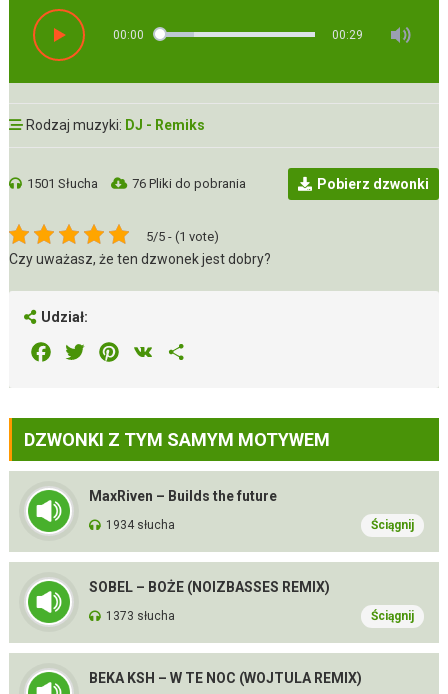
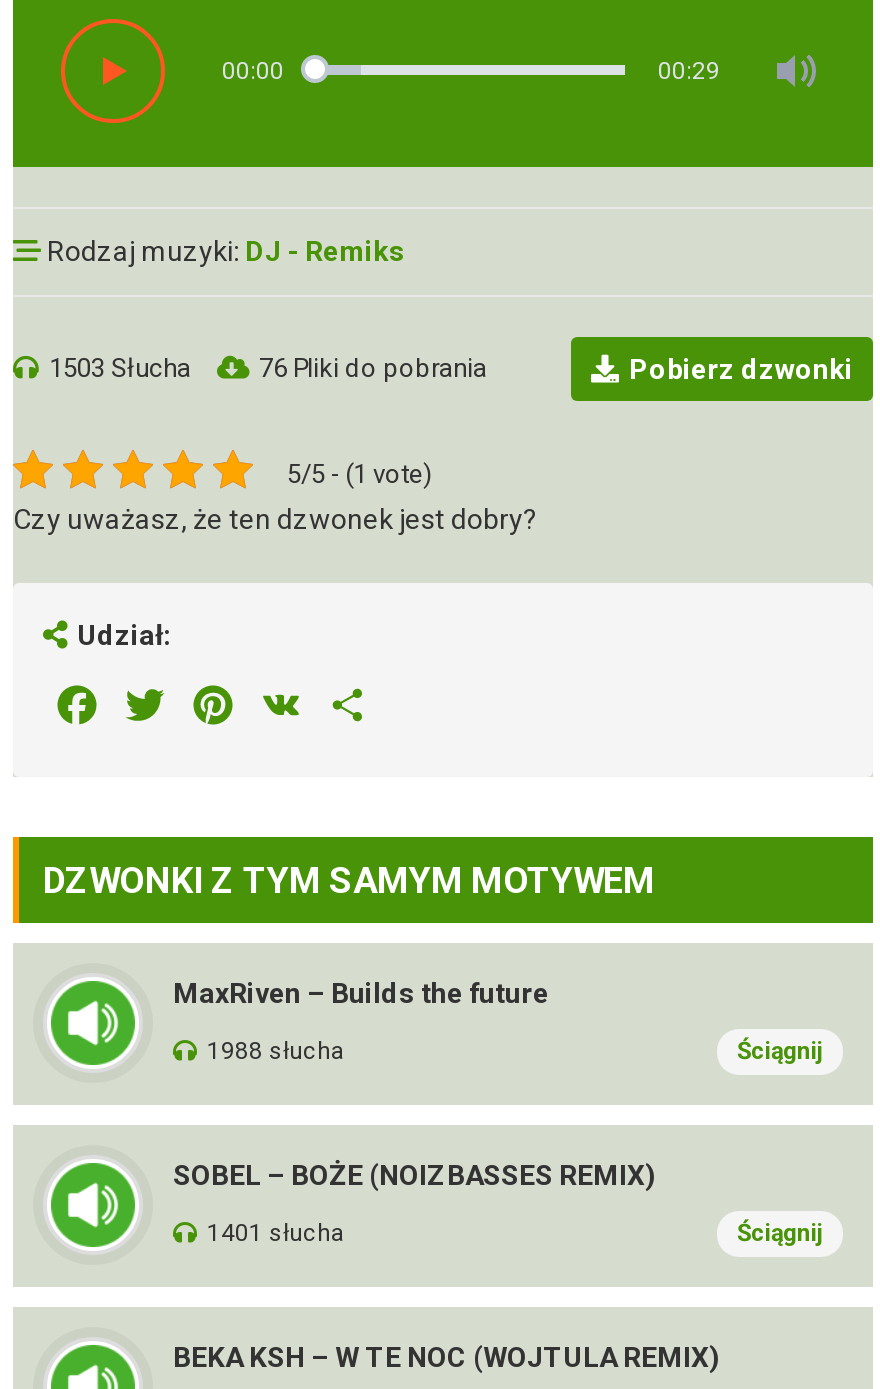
[27,176,98,191] 1501 Słucha -> [49,353,191,383] 1503 Słucha
[106,518,175,532] 1934 słucha -> [207,1037,345,1065] 1988 słucha
[106,609,175,623] 1373 słucha -> [207,1219,345,1247] 1401 słucha

